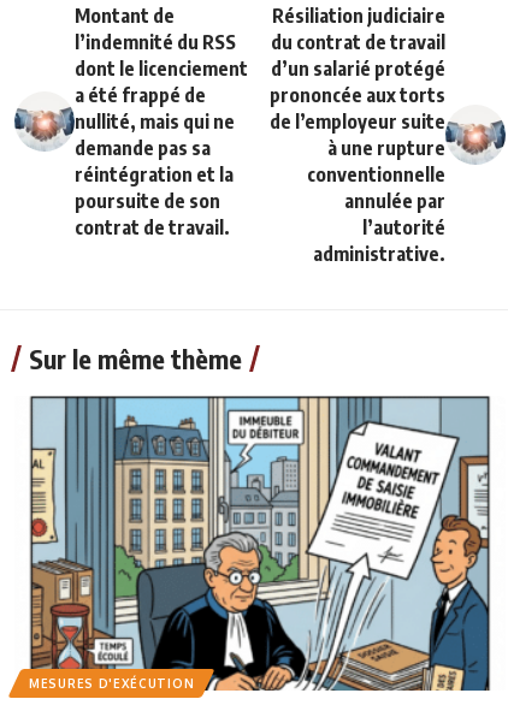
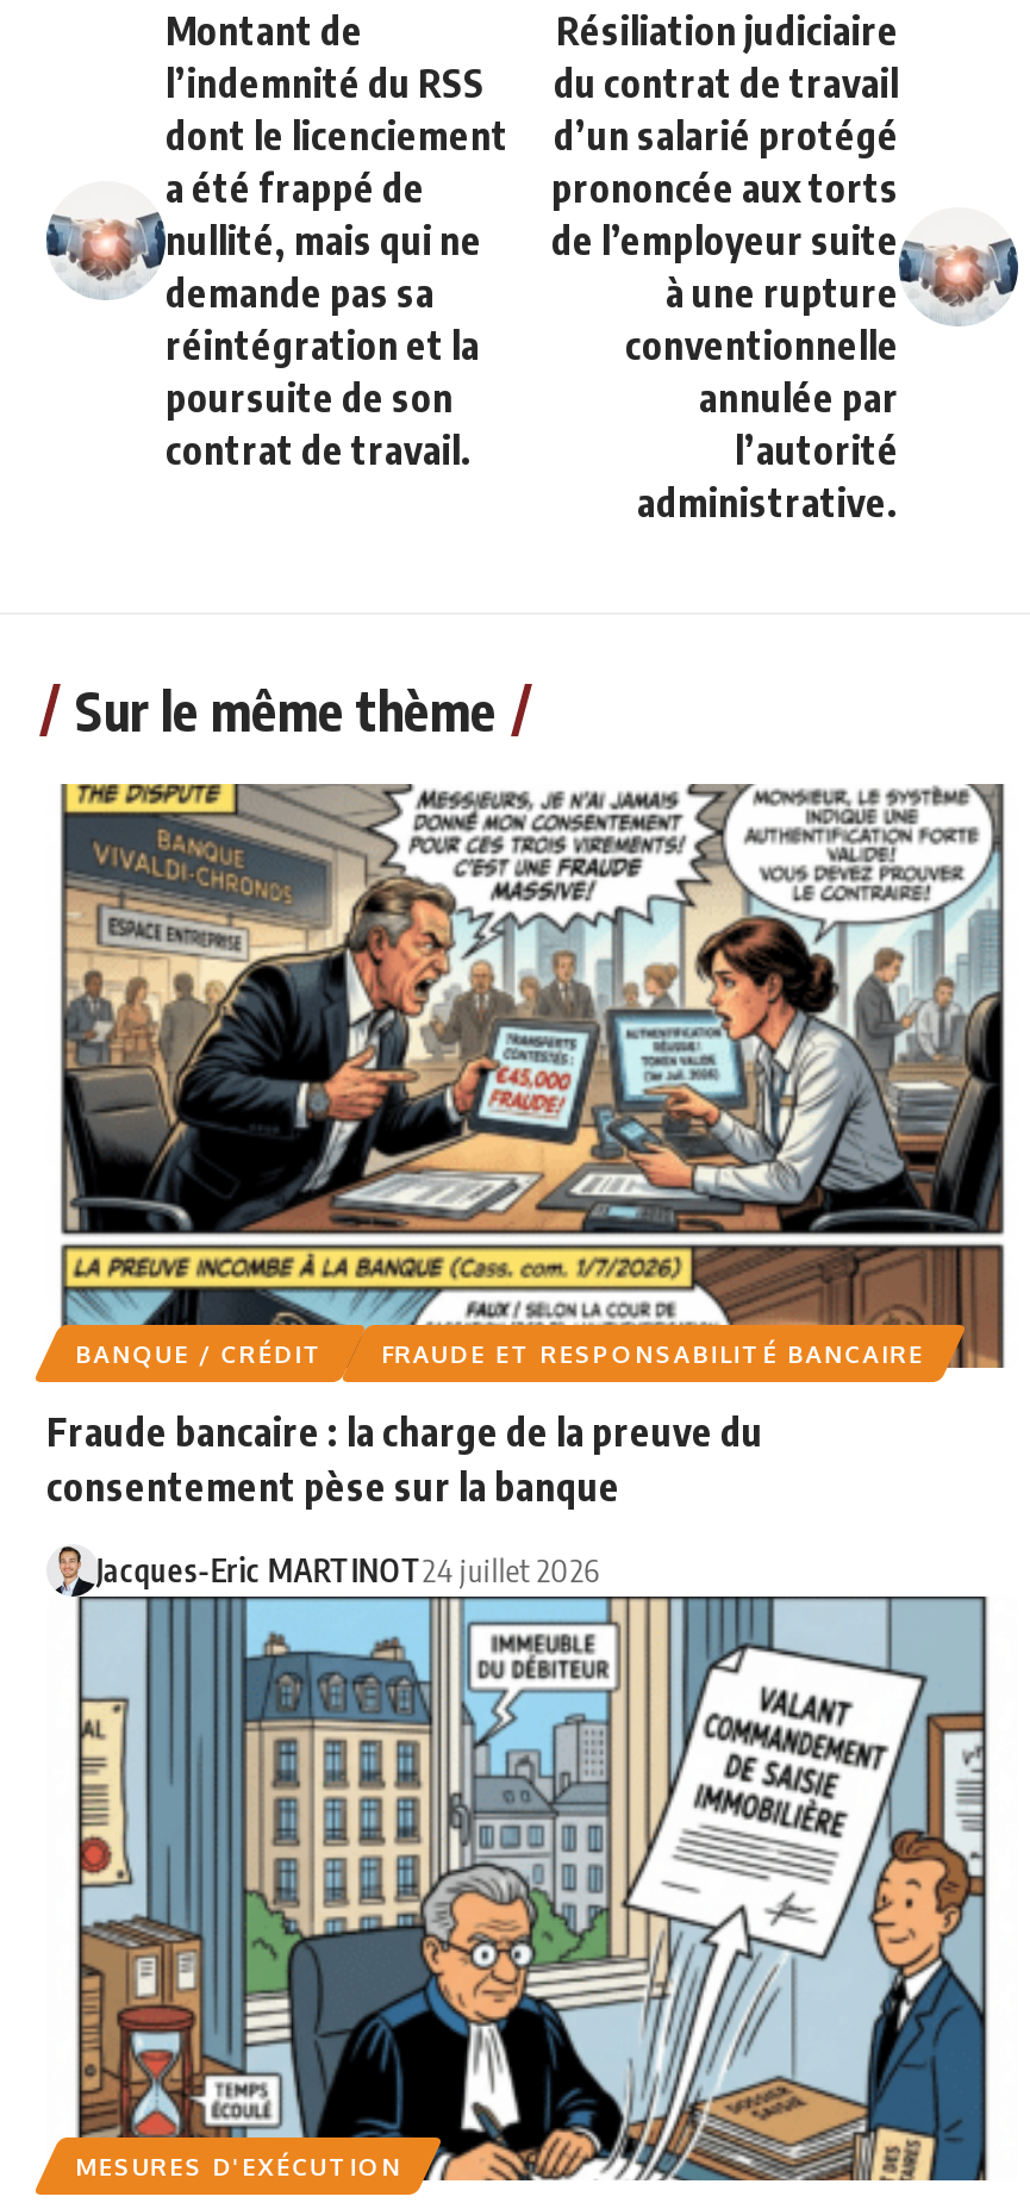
none -> [46,782,1006,1589] [image] | BANQUE / CRÉDIT | FRAUDE ET RESPONSABILITÉ BANCAIRE | Fraude bancaire : la charge de la preuve du | consentement pèse sur la banque | Jacques-Eric MARTINOT24 juillet 2026

